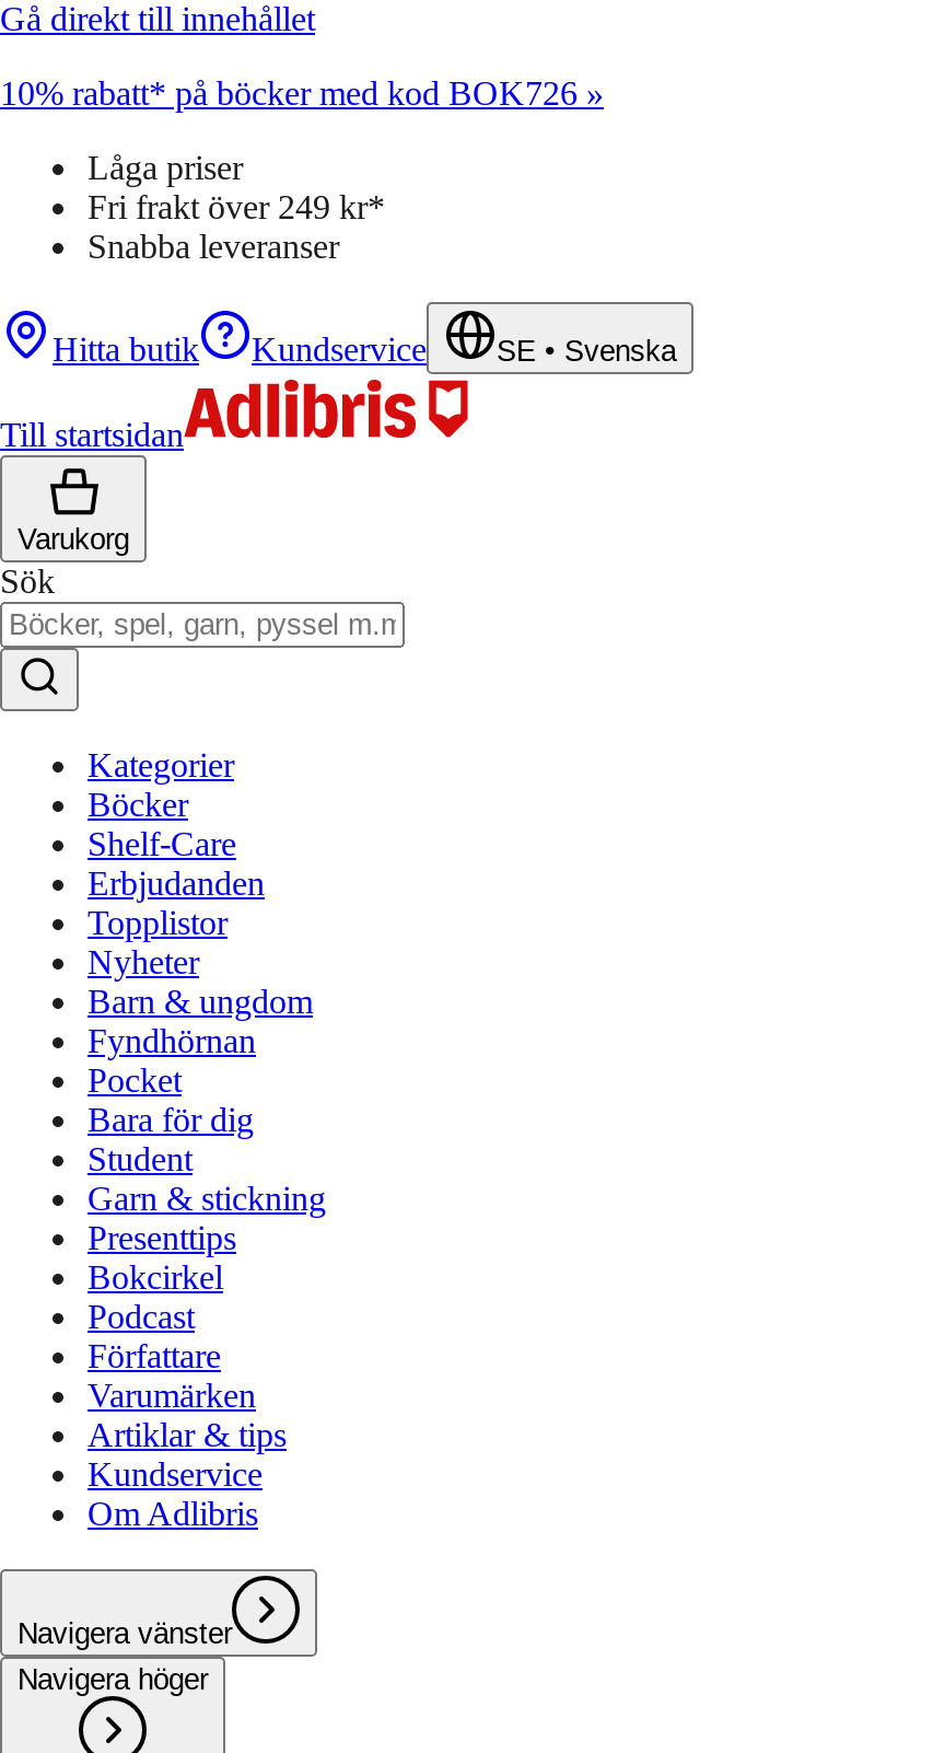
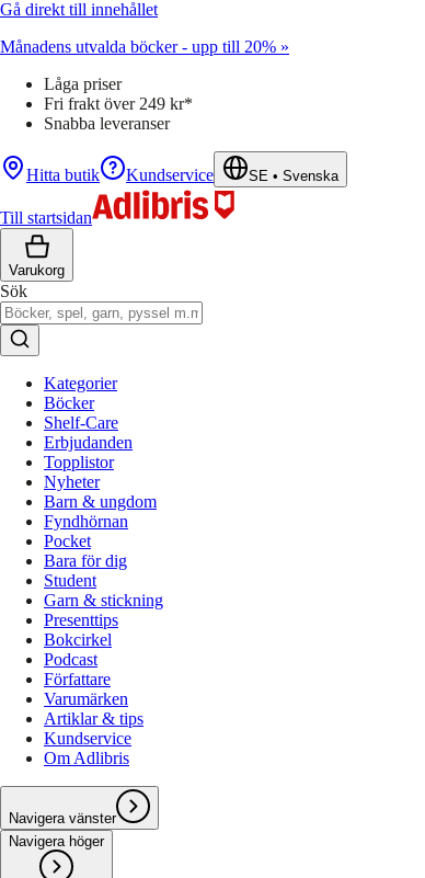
[0,74,604,112] 10% rabatt* på böcker med kod BOK726 » -> [0,37,289,56] Månadens utvalda böcker - upp till 20% »

